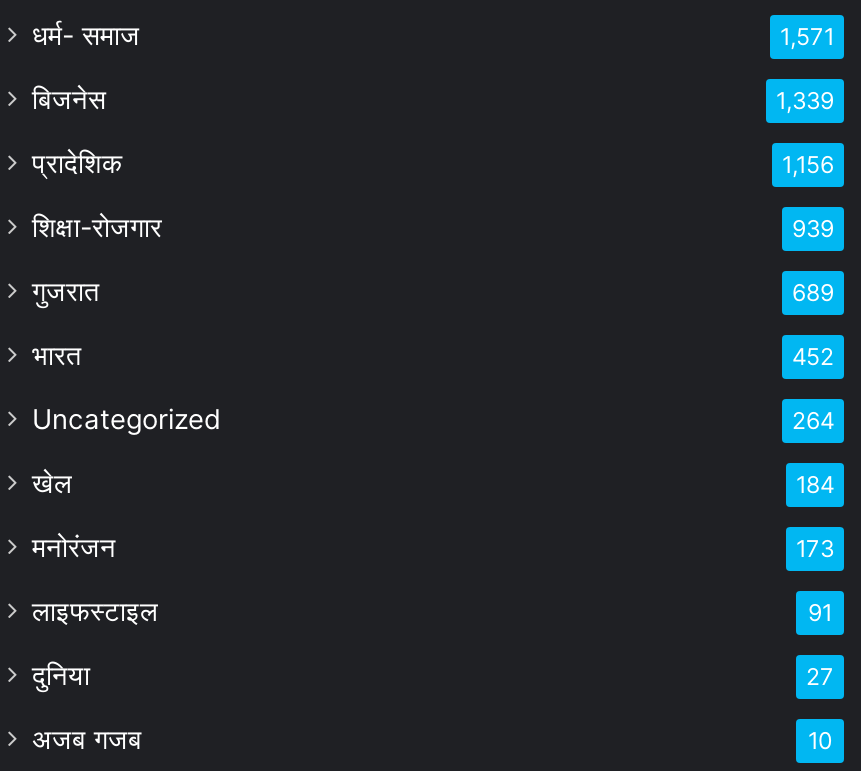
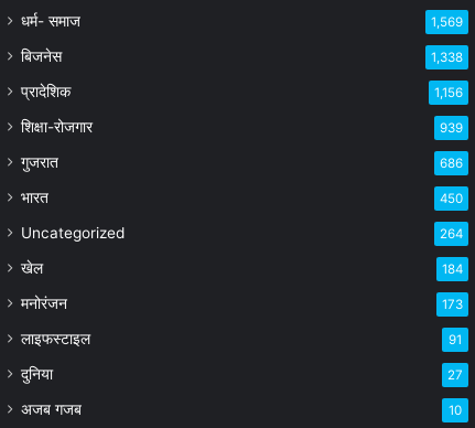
[780,23,834,51] 1,571 -> [431,14,463,30] 1,569
[776,87,834,115] 1,339 -> [431,50,463,65] 1,338
[792,279,834,307] 689 -> [440,156,463,171] 686
[792,343,834,371] 452 -> [440,191,463,206] 450

